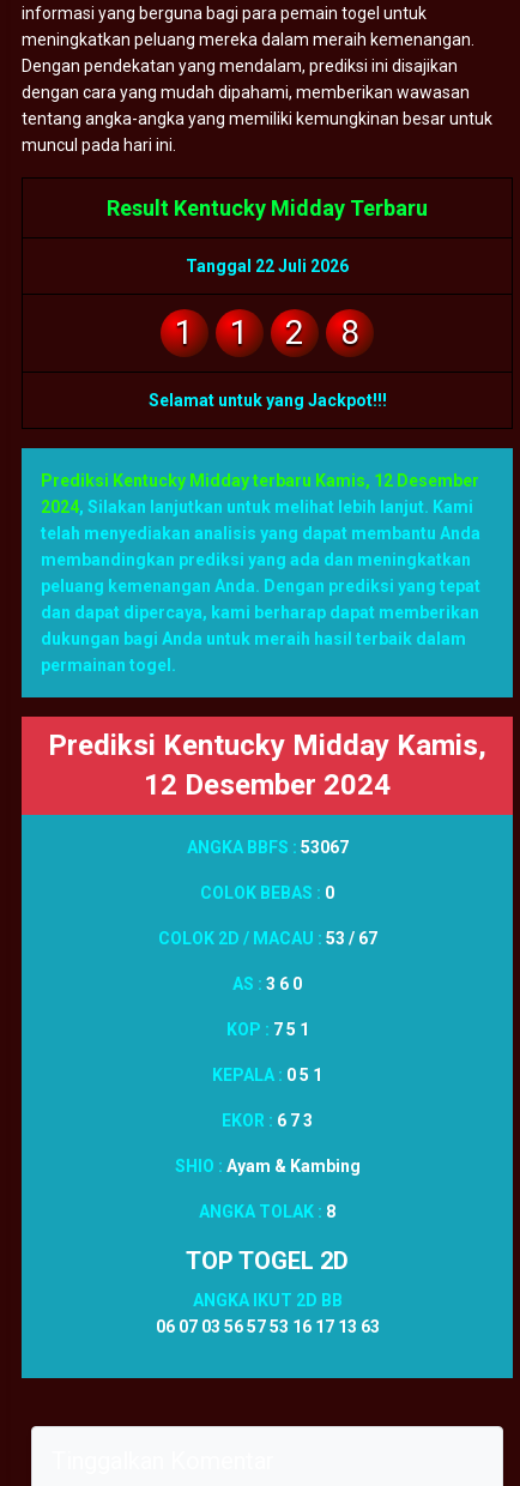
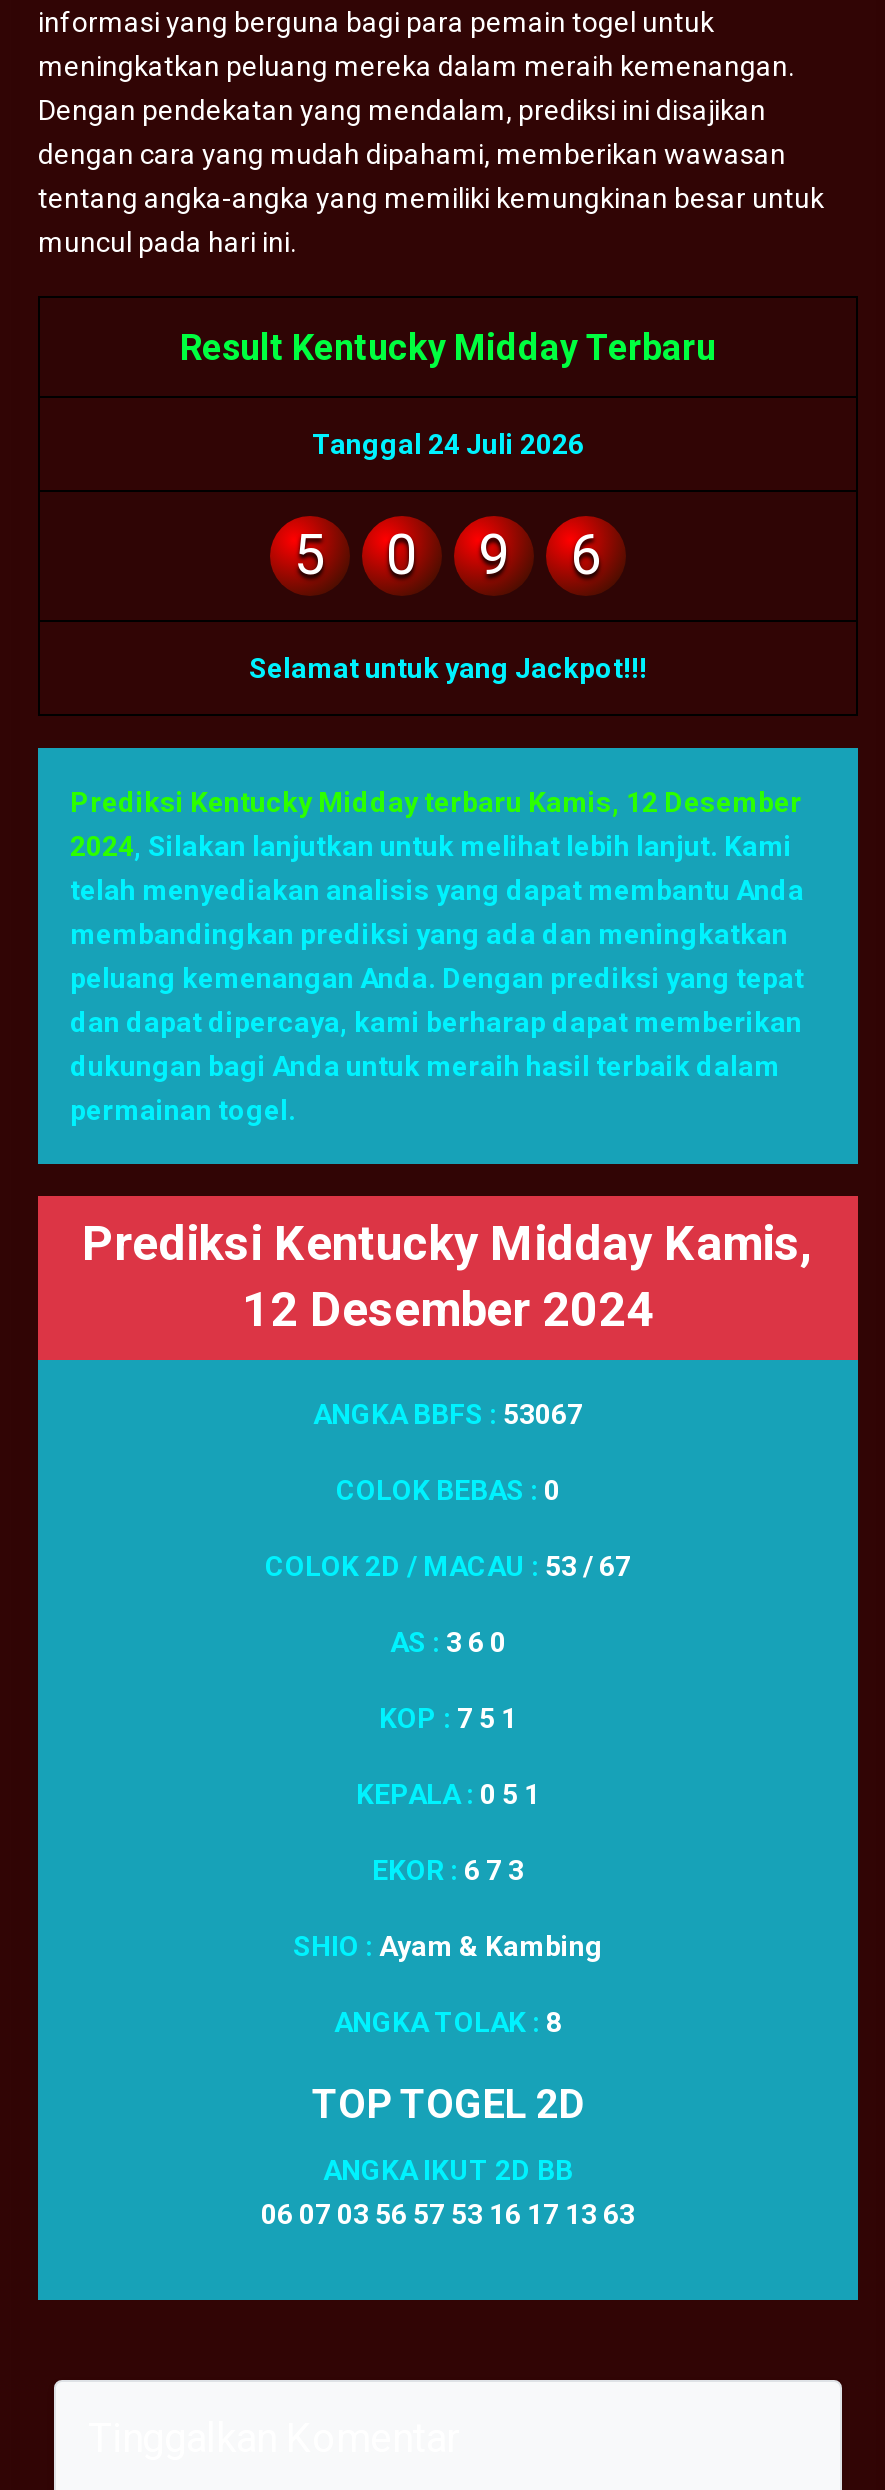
[186,257,349,276] Tanggal 22 Juli 2026 -> [312,429,584,461] Tanggal 24 Juli 2026
[175,313,194,353] 1 -> [294,523,326,589] 5
[230,313,249,353] 1 -> [386,523,418,589] 0
[285,313,304,353] 2 -> [478,523,510,589] 9
[340,313,359,353] 8 -> [570,523,602,589] 6

